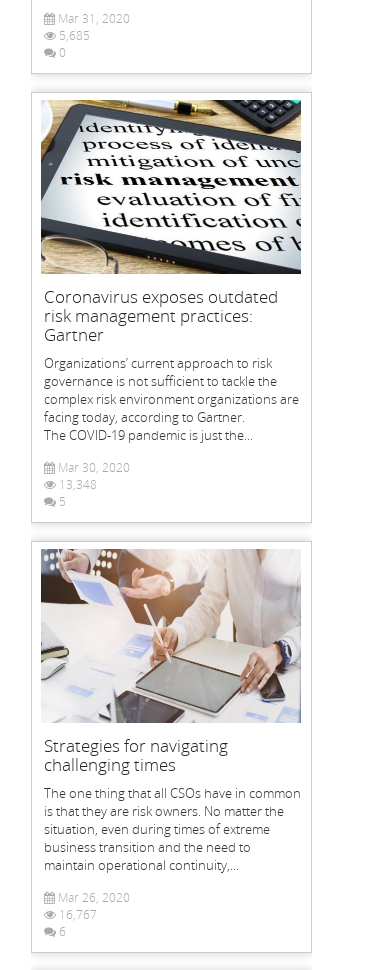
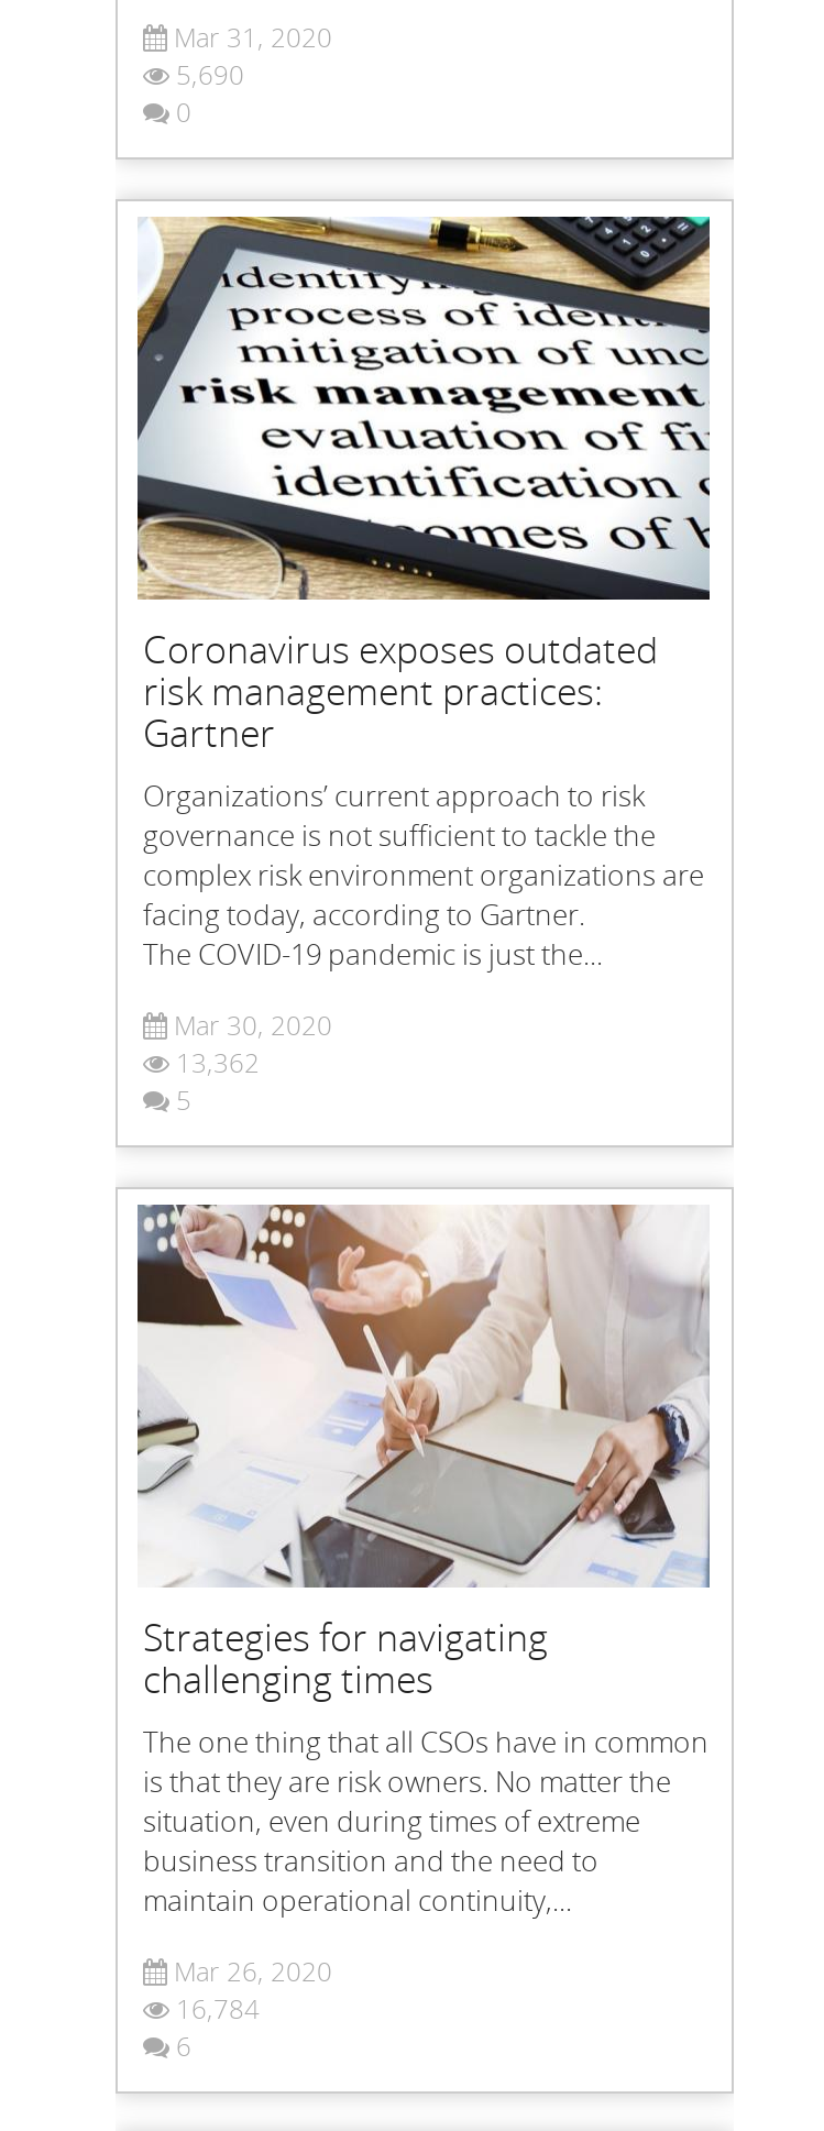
[55,26,89,43] 5,685 -> [169,55,244,92] 5,690
[55,475,96,492] 13,348 -> [169,1043,260,1080] 13,362
[55,905,96,922] 16,767 -> [169,1989,260,2026] 16,784

